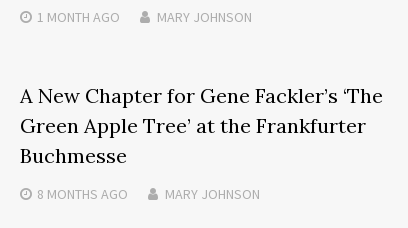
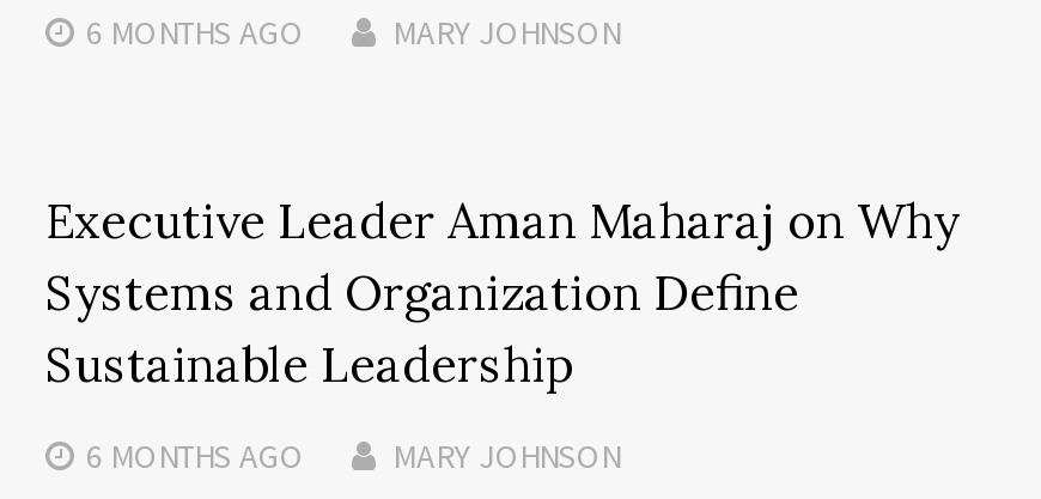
[37,8,120,26] 1 MONTH AGO -> [86,11,304,55] 6 MONTHS AGO
[20,83,383,168] A New Chapter for Gene Fackler’s ‘The | Green Apple Tree’ at the Frankfurter | Buchmesse -> [45,191,960,394] Executive Leader Aman Maharaj on Why | Systems and Organization Define | Sustainable Leadership
[37,185,128,203] 8 MONTHS AGO -> [86,435,304,478] 6 MONTHS AGO

